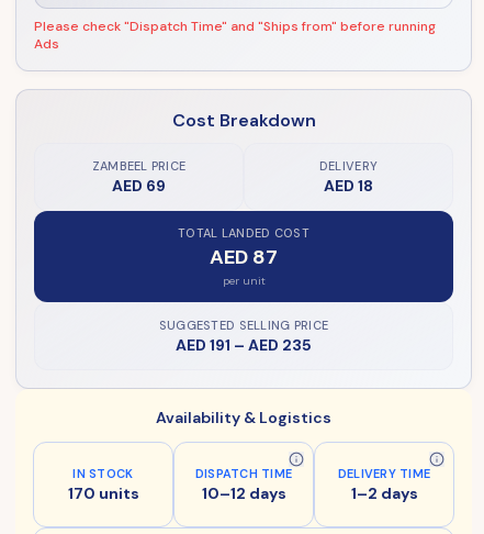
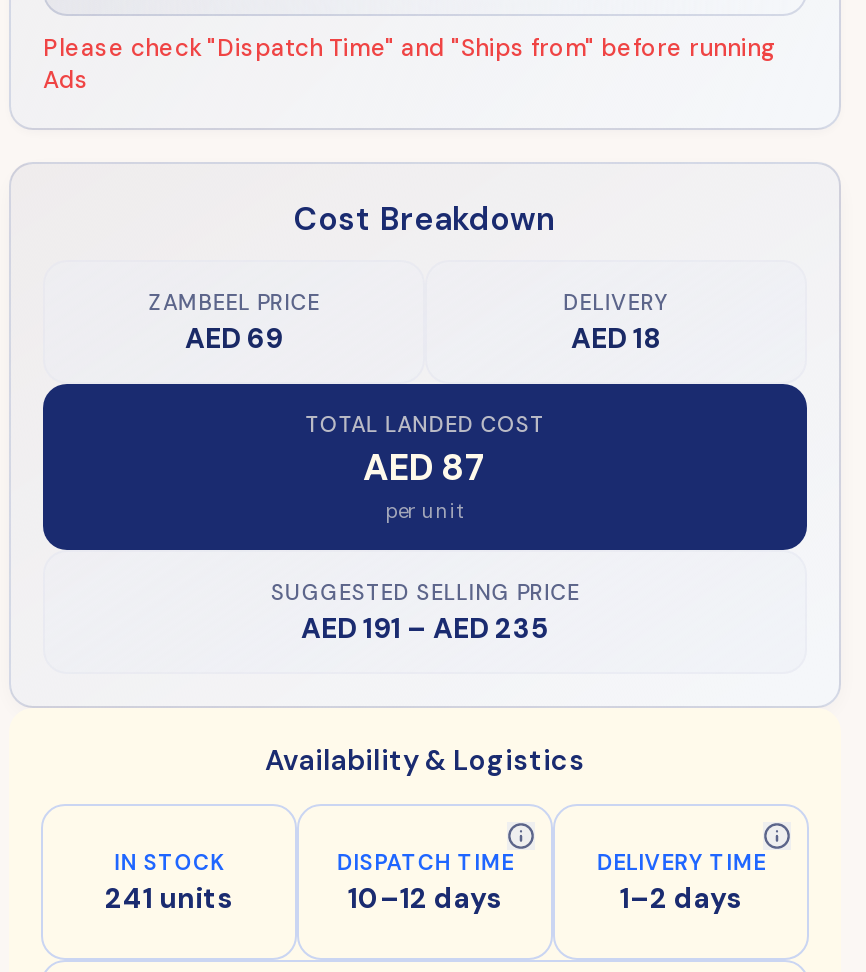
[67,483,139,503] 170 units -> [105,880,233,916] 241 units

